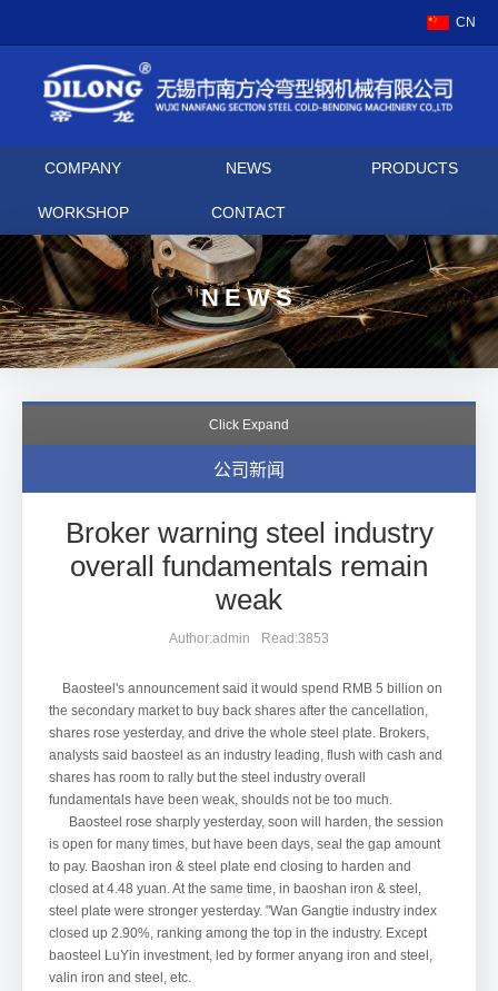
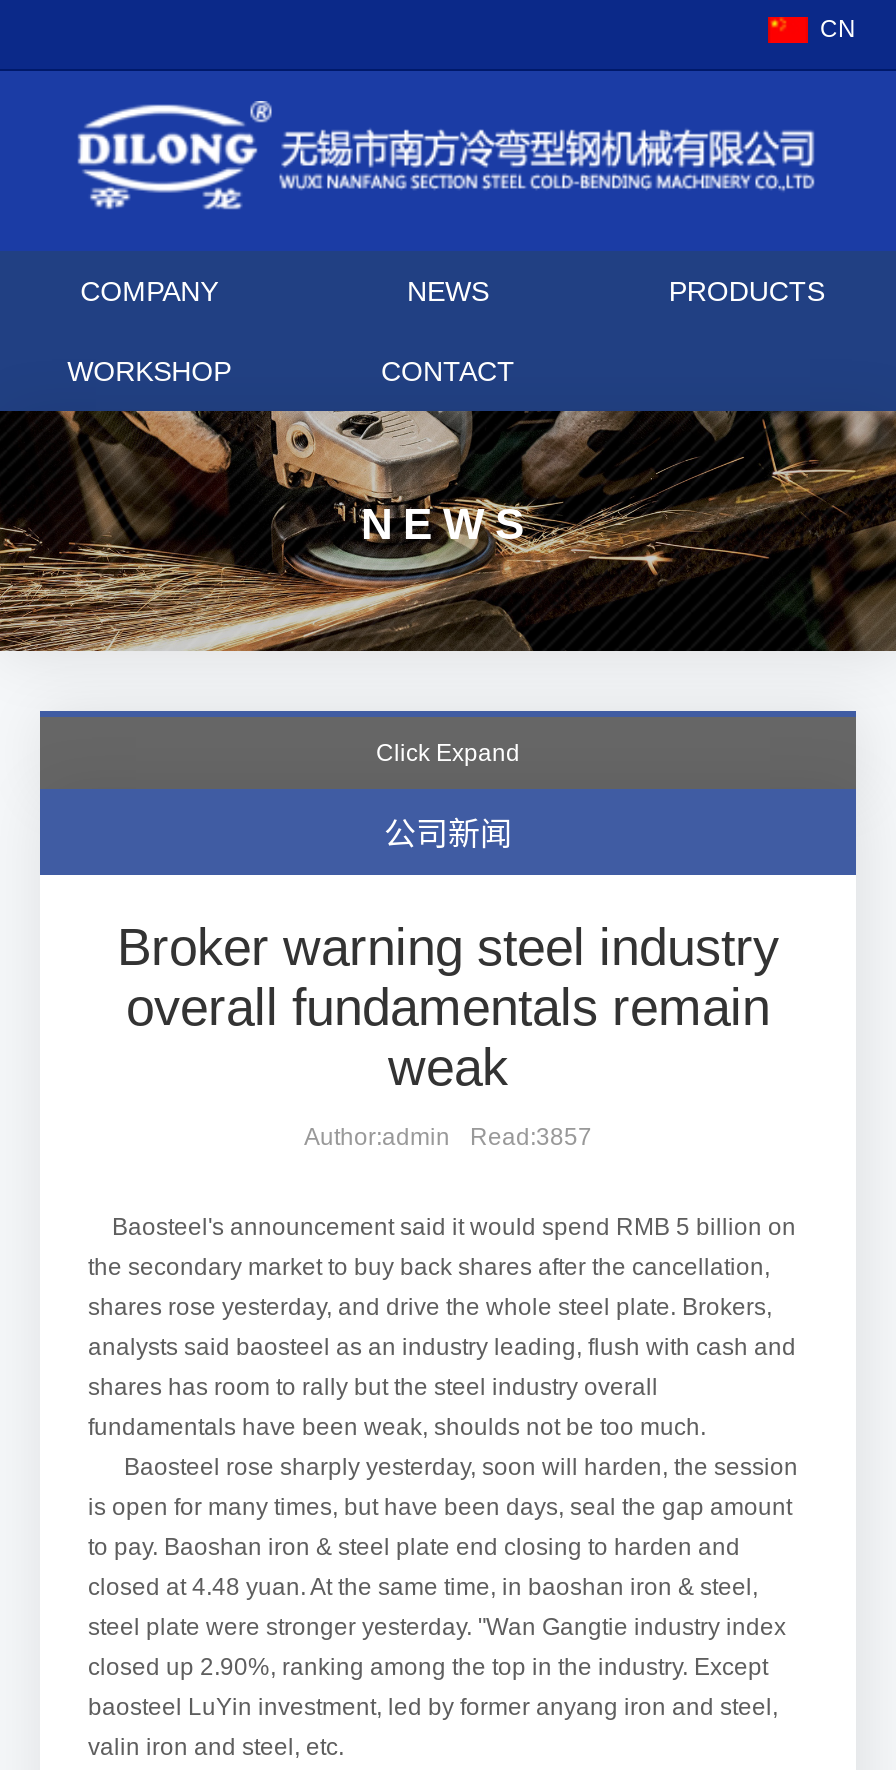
[169,631,329,646] Author:admin Read:3853 -> [304,1123,592,1151] Author:admin Read:3857

